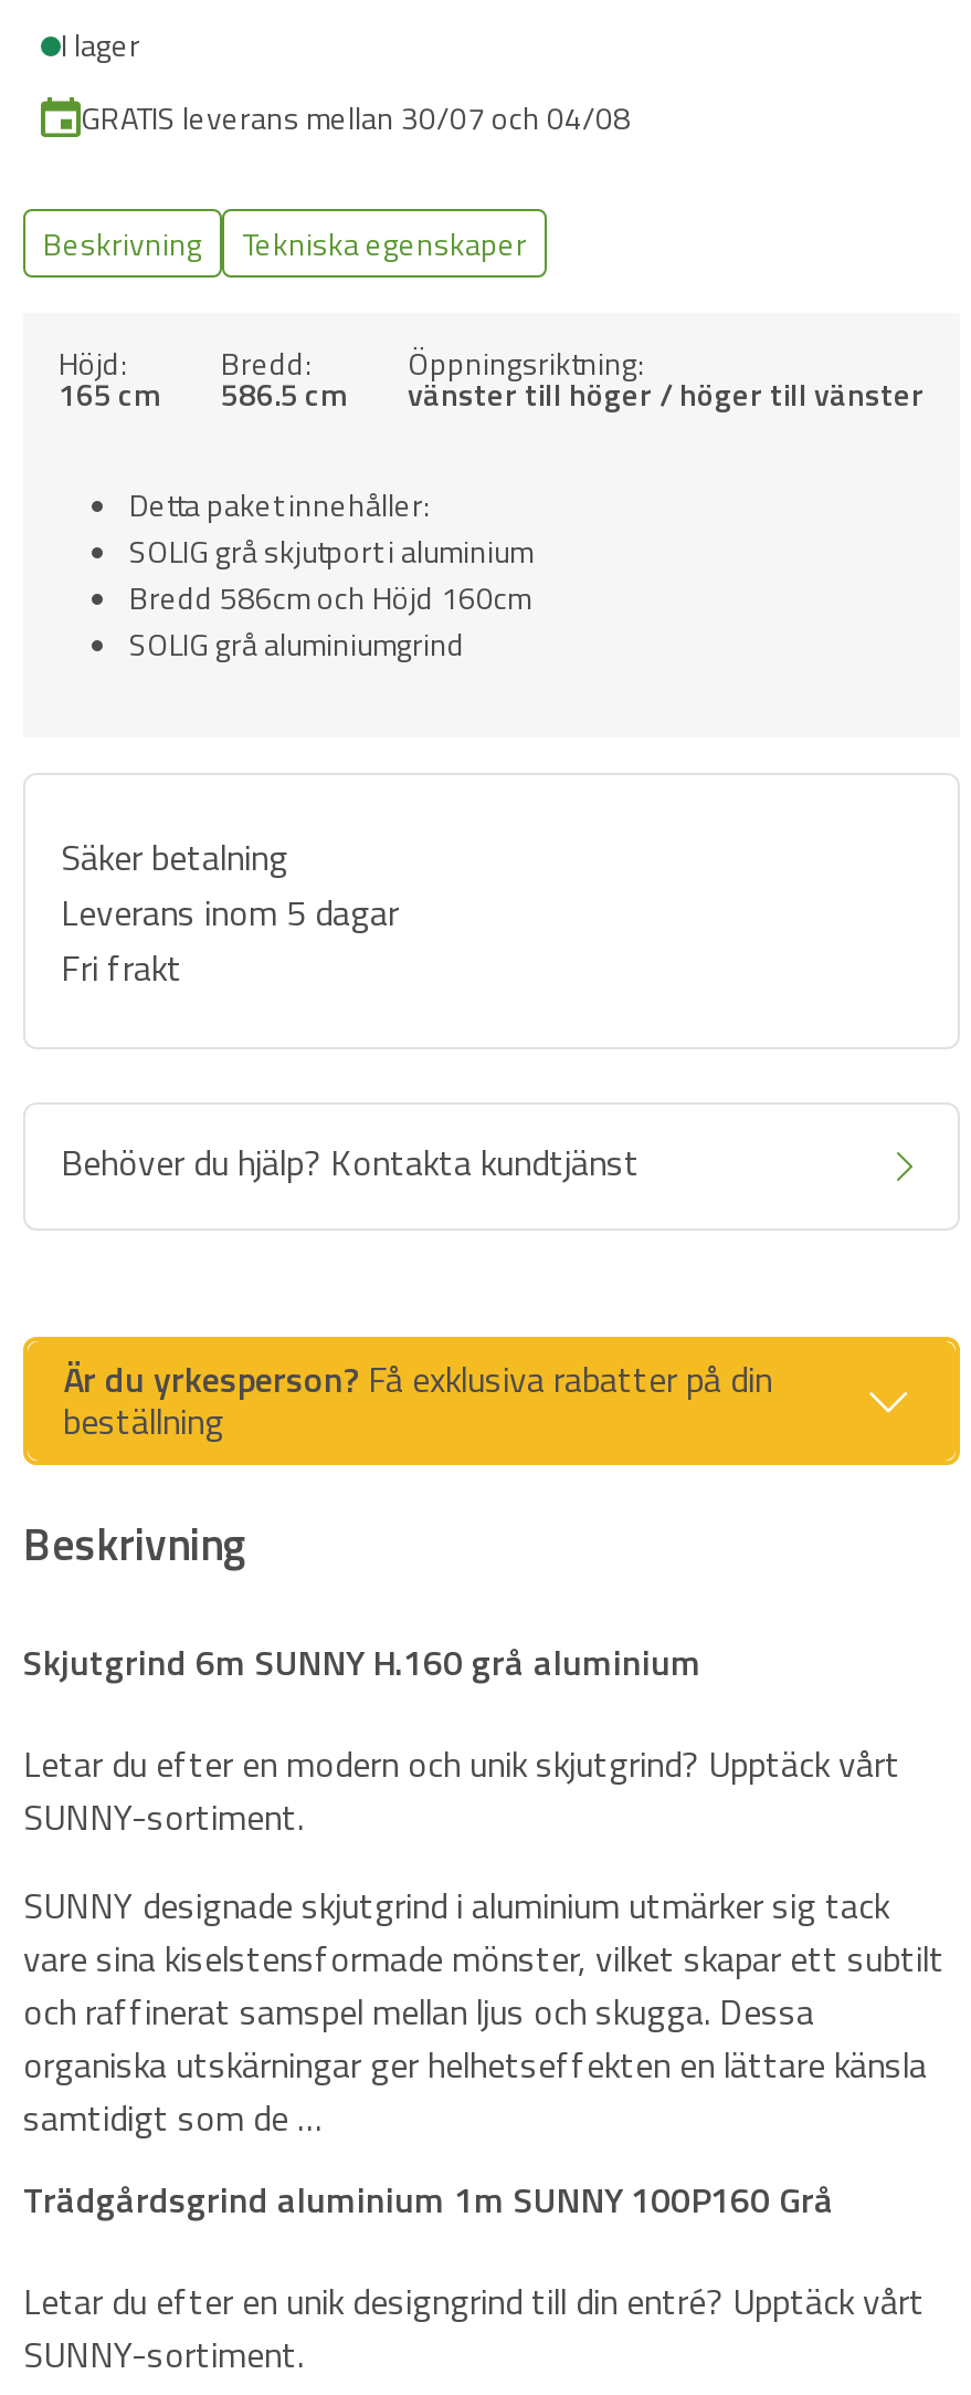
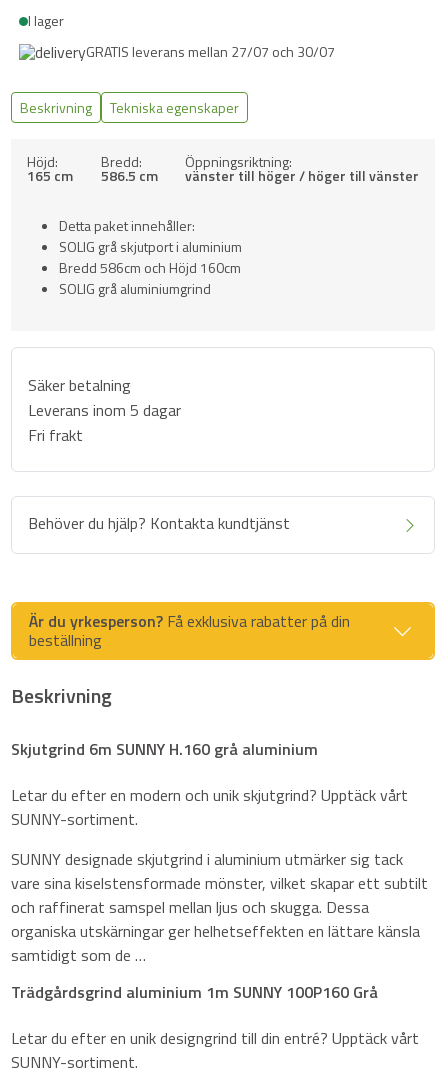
[81,93,631,139] GRATIS leverans mellan 30/07 och 04/08 -> [86,41,335,62] GRATIS leverans mellan 27/07 och 30/07

